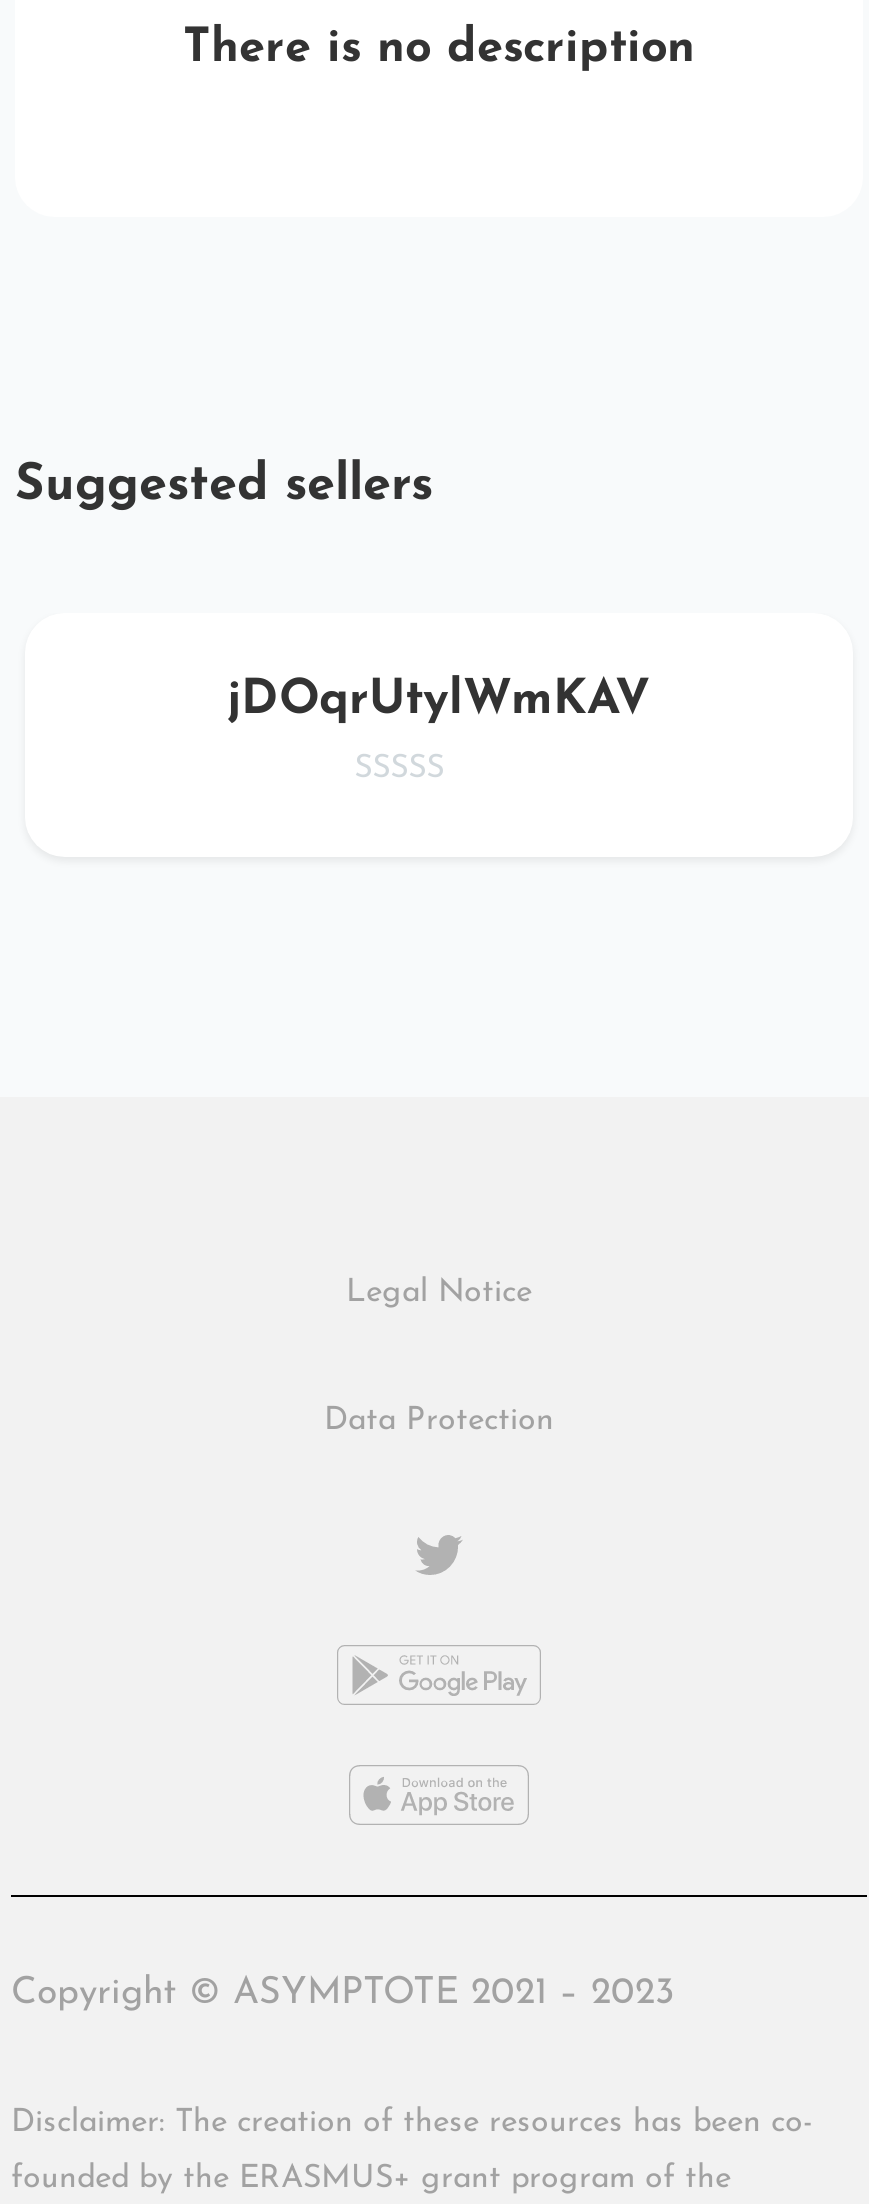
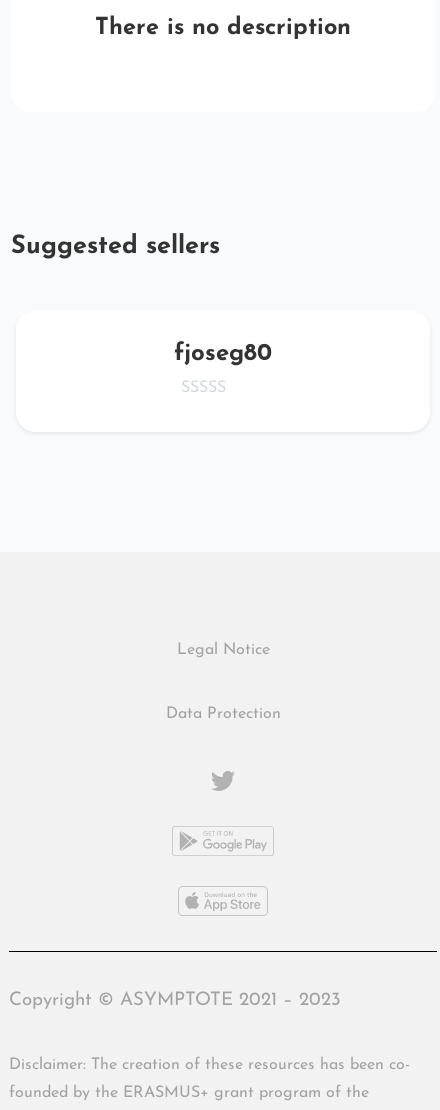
[227,677,651,725] jDOqrUtylWmKAV -> [174,342,272,366] fjoseg80

